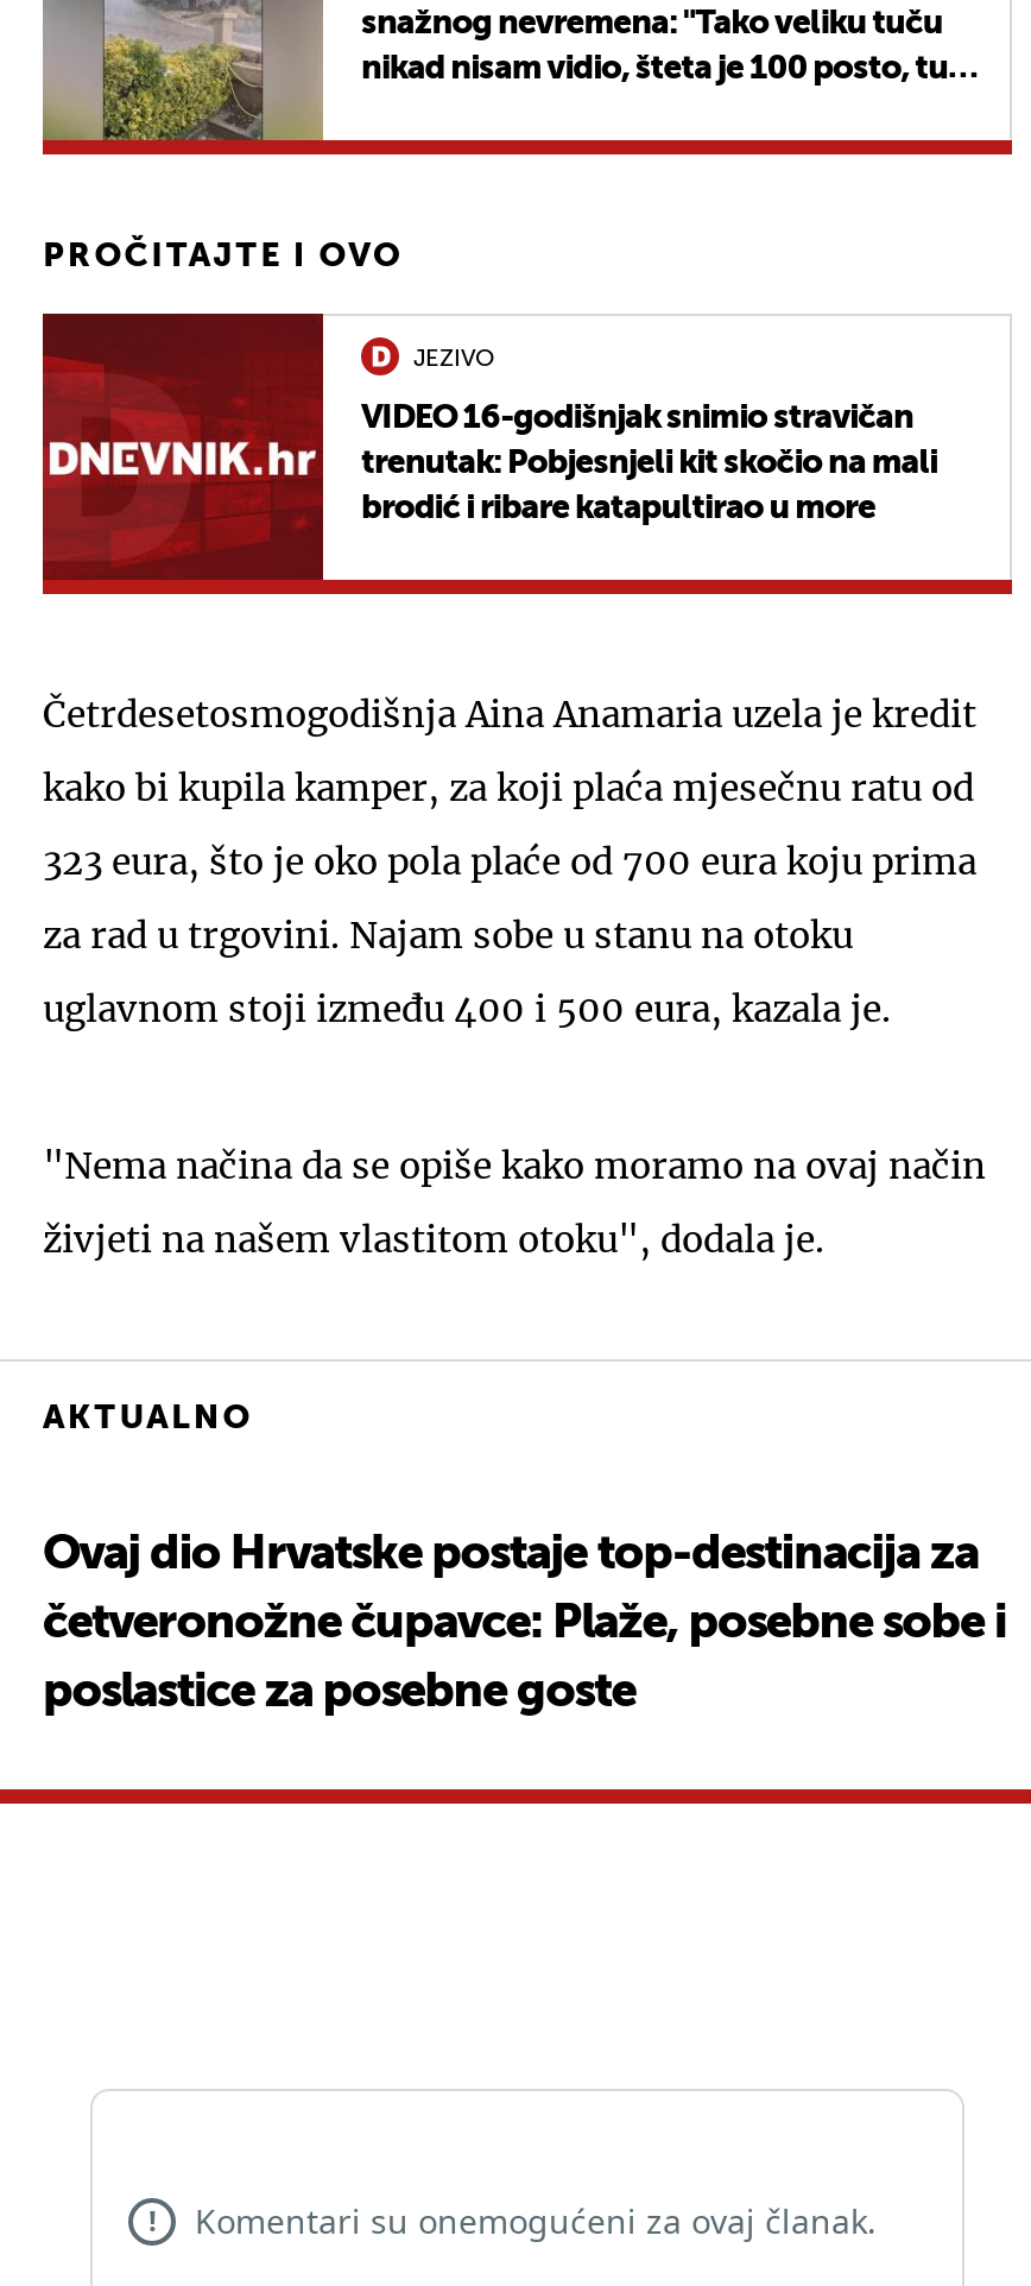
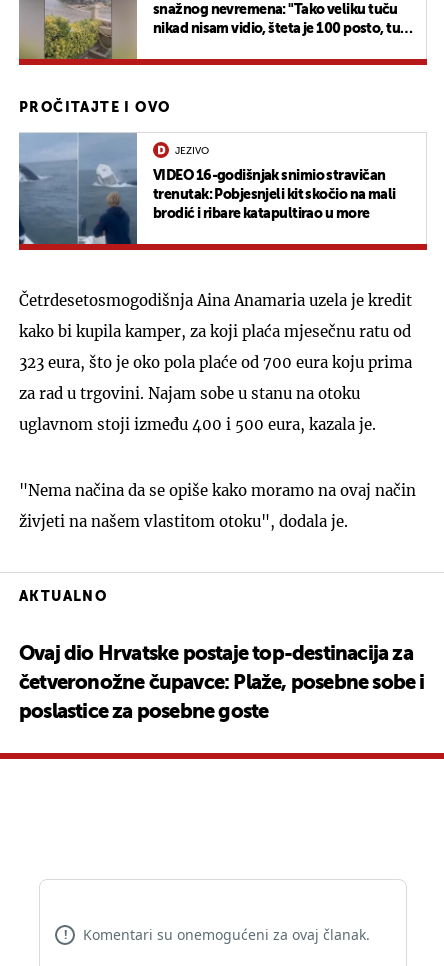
[40,311,325,580] [image] -> [18,132,138,245] [image]

